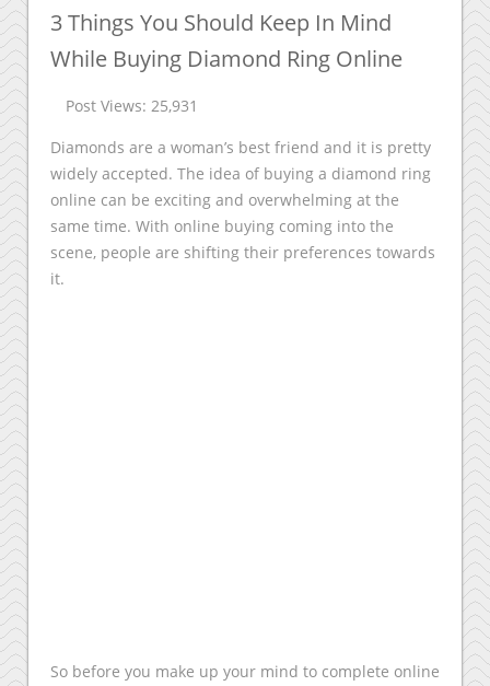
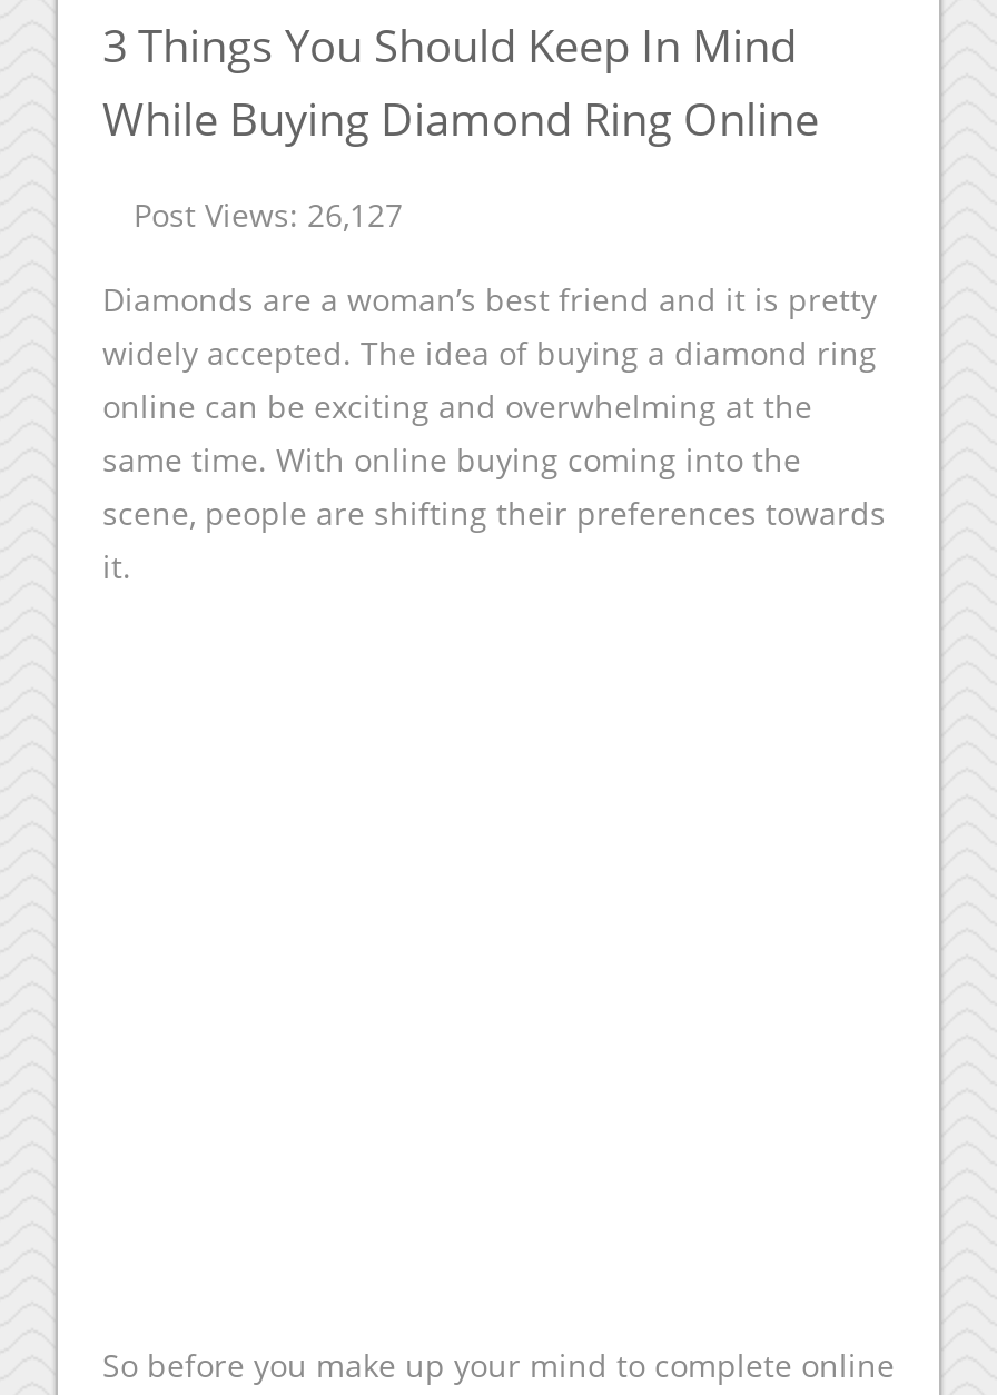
[66,95,198,116] Post Views: 25,931 -> [134,194,403,236] Post Views: 26,127

